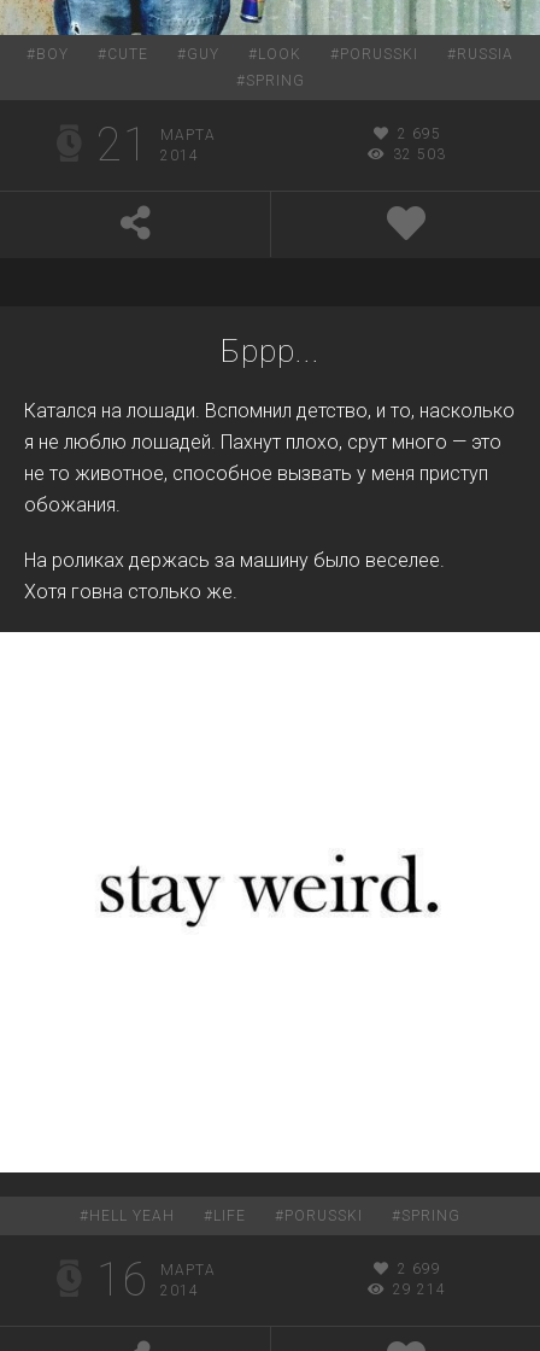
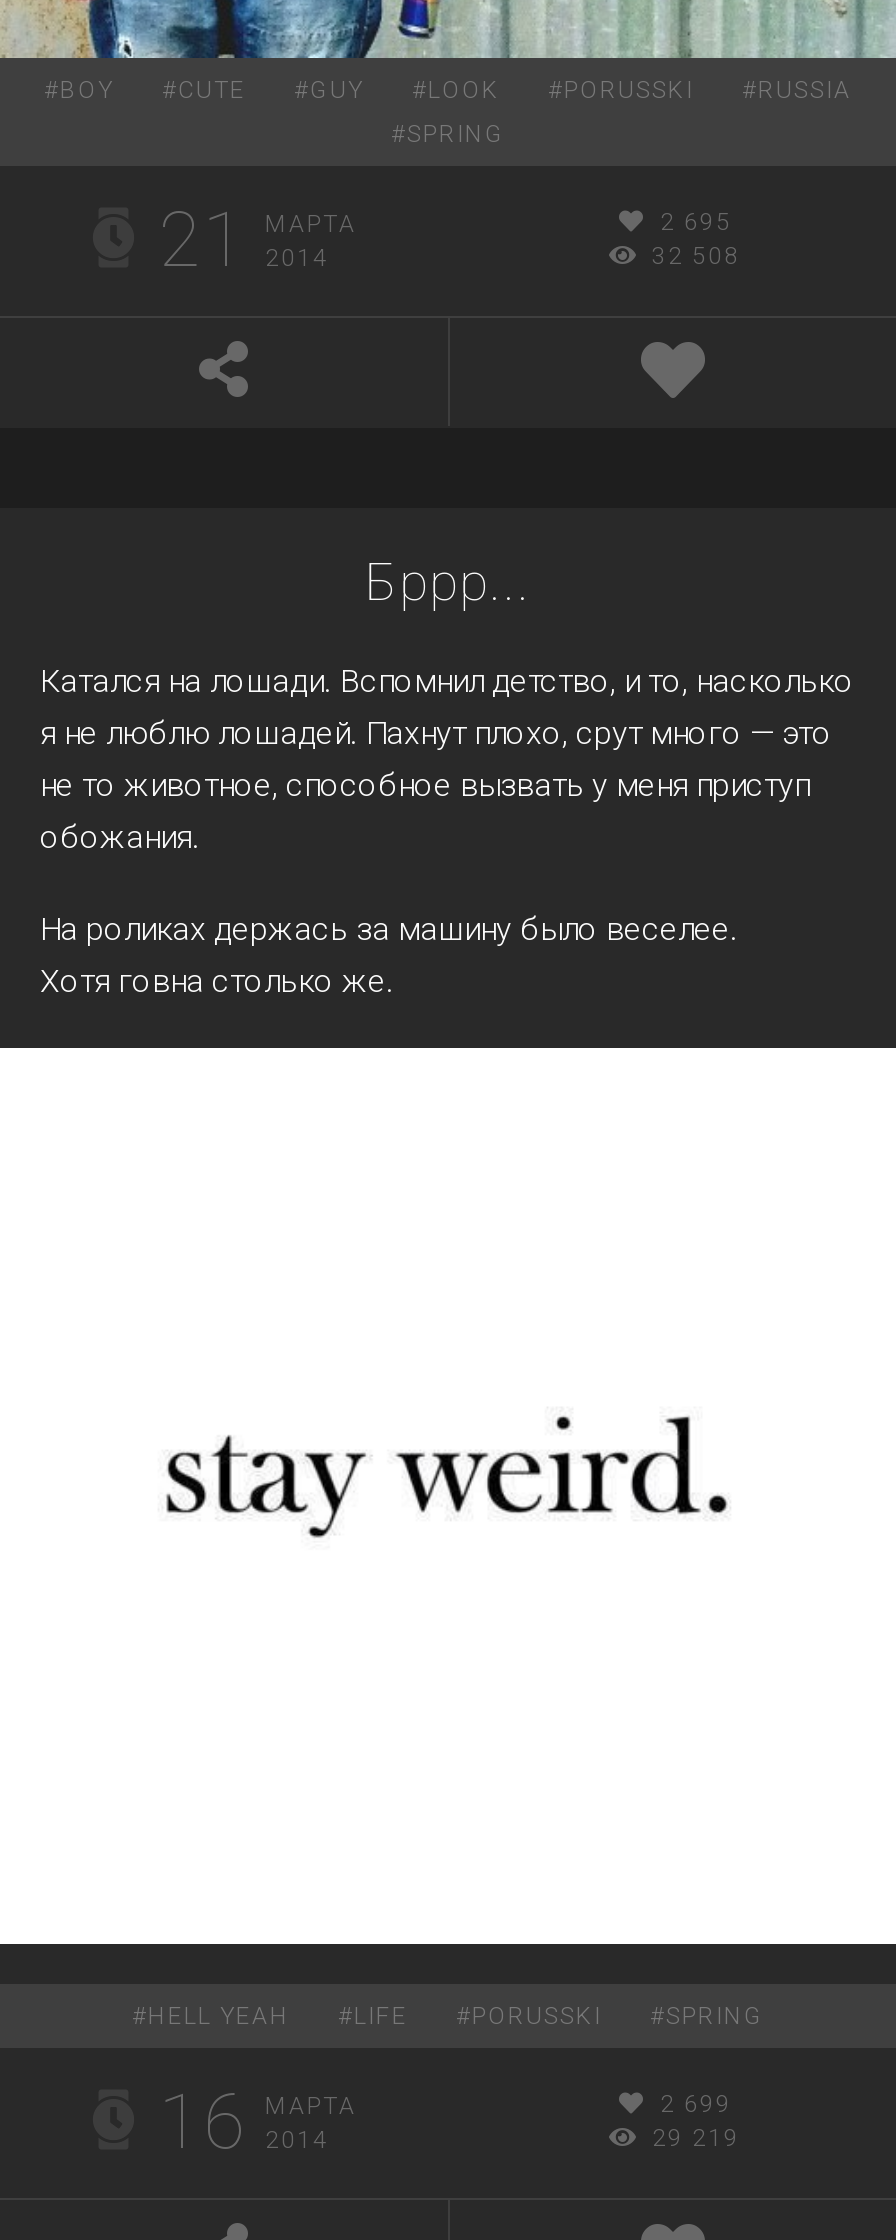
[393,146,446,163] 32 503 -> [652,242,740,270] 32 508
[393,1281,446,1298] 29 214 -> [652,2124,740,2152] 29 219

